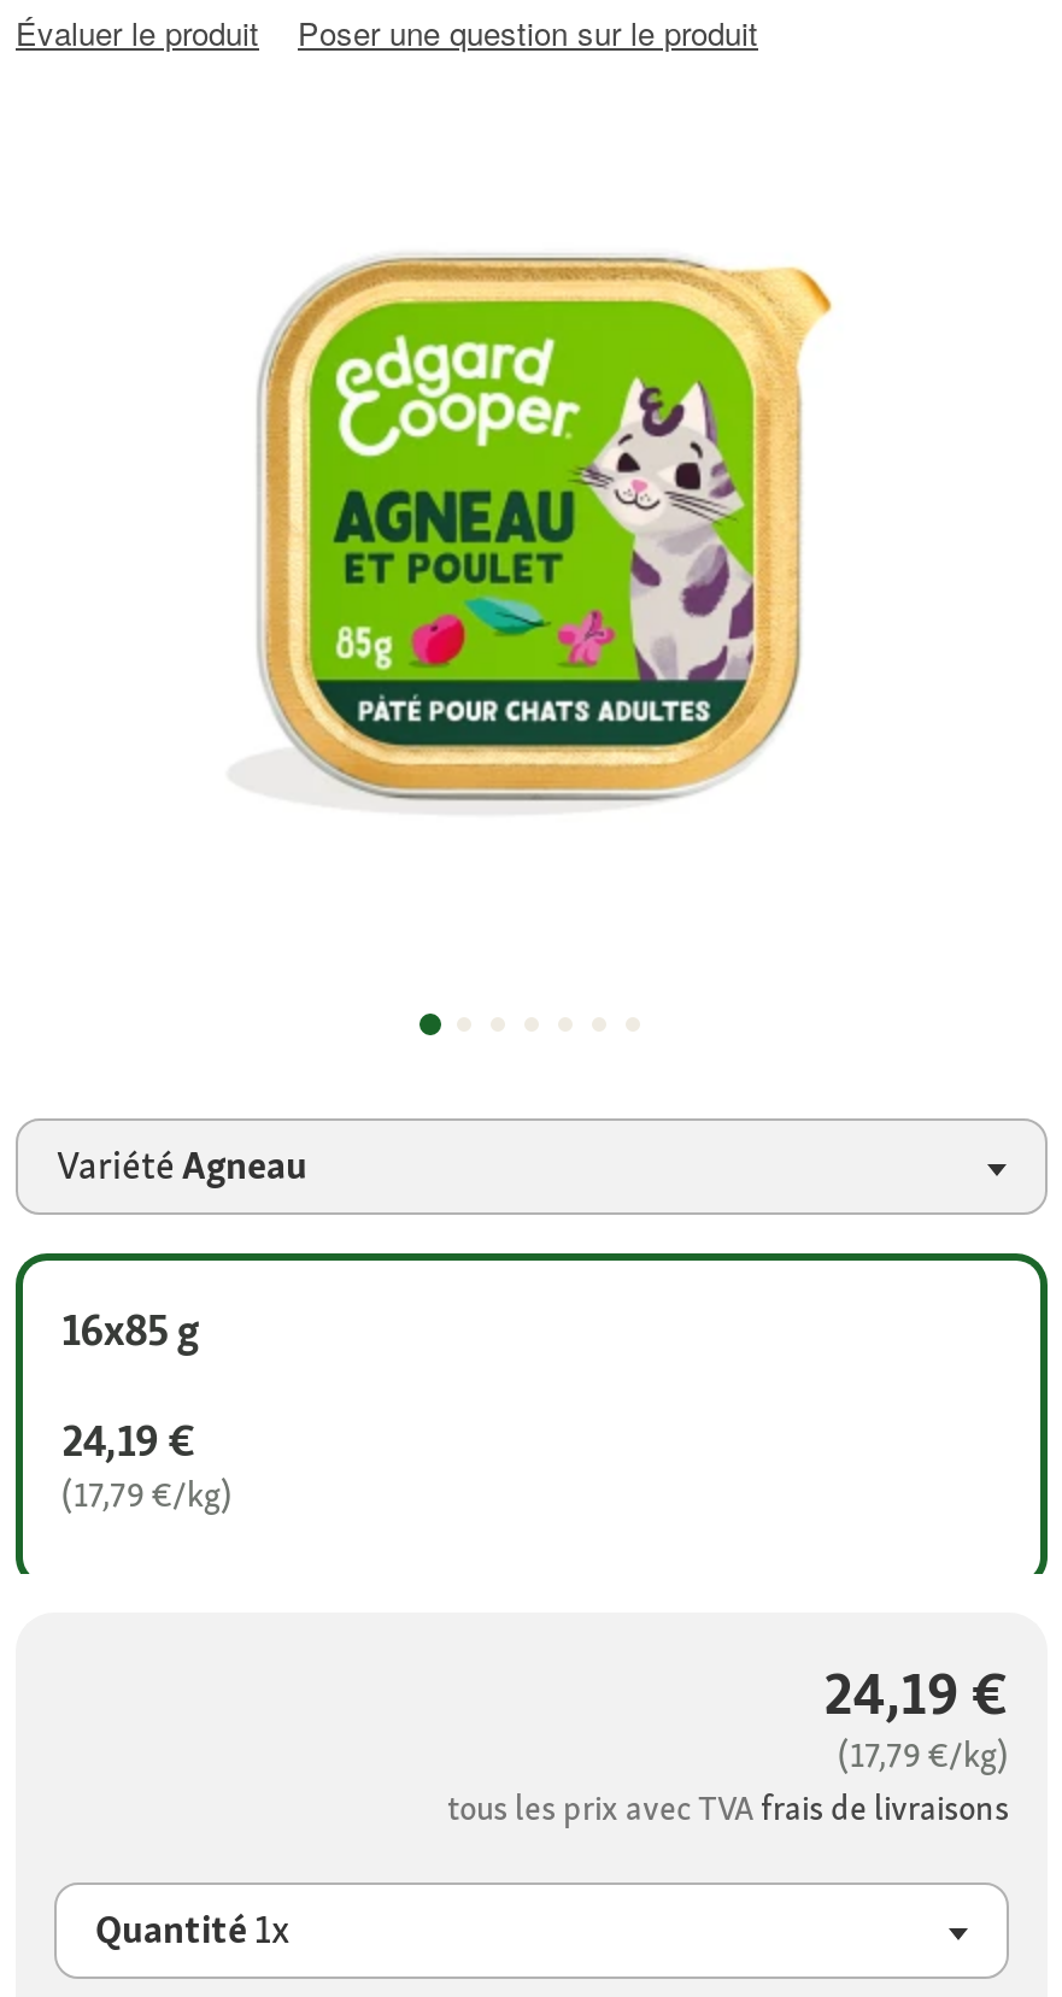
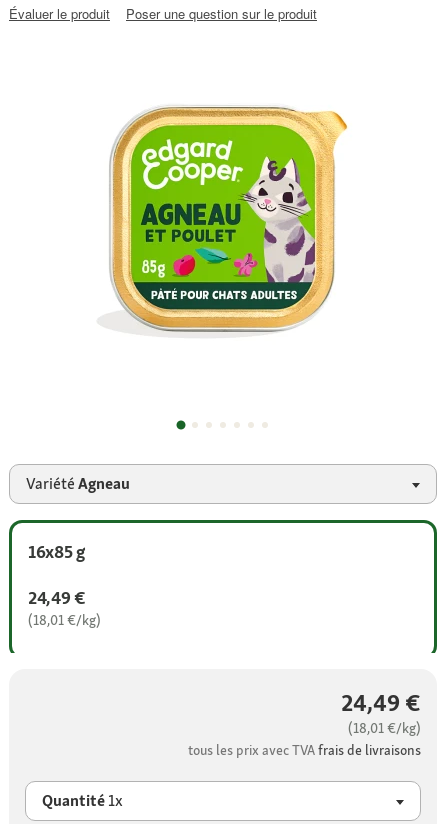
[61,1412,195,1467] 24,19 € -> [28,586,85,609] 24,49 €
[61,1472,233,1516] (17,79 €/kg) -> [28,611,101,629] (18,01 €/kg)
[823,1657,1009,1732] 24,19 € -> [341,687,421,718] 24,49 €
[838,1734,1009,1777] (17,79 €/kg) -> [348,719,421,737] (18,01 €/kg)

